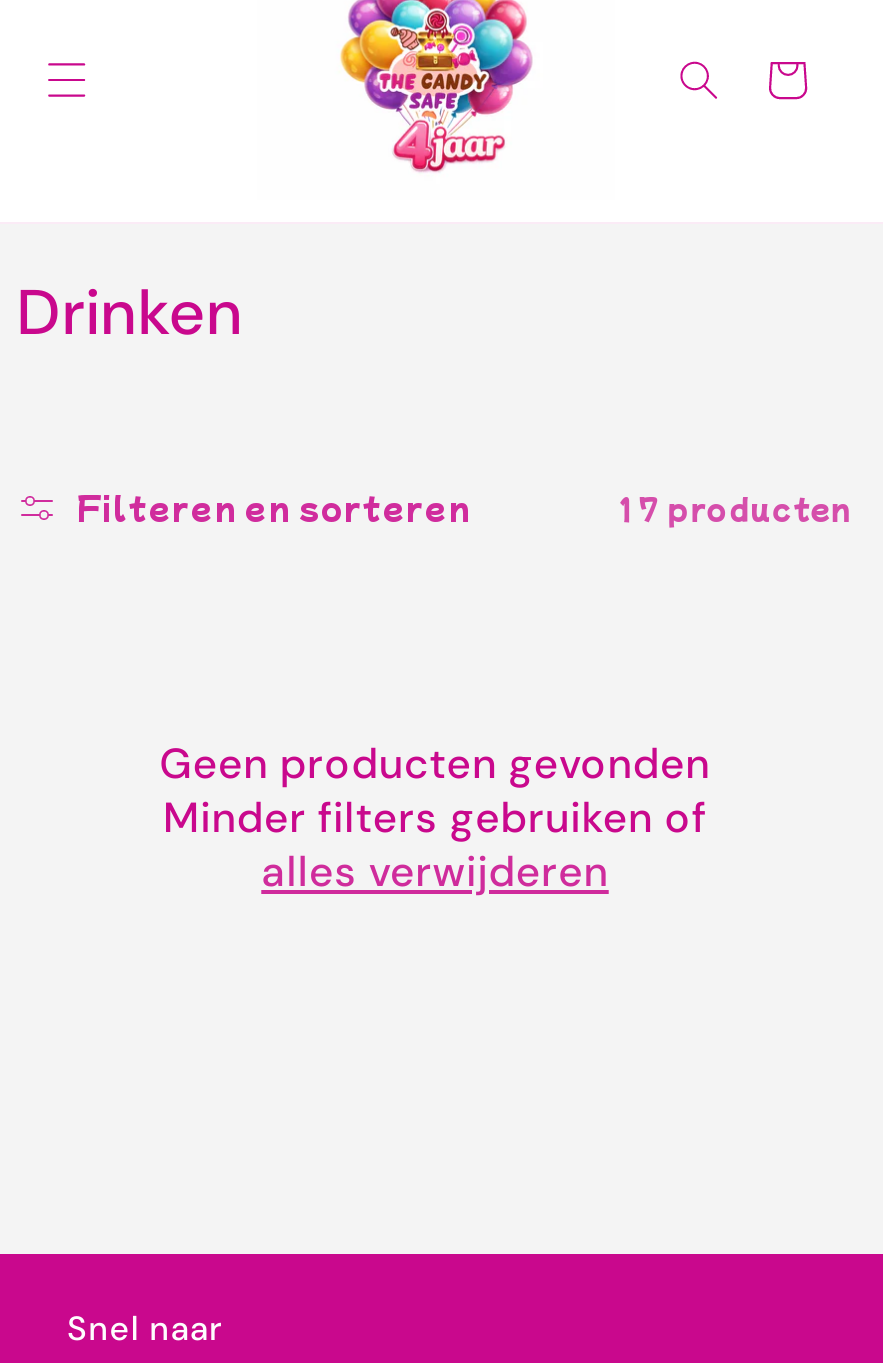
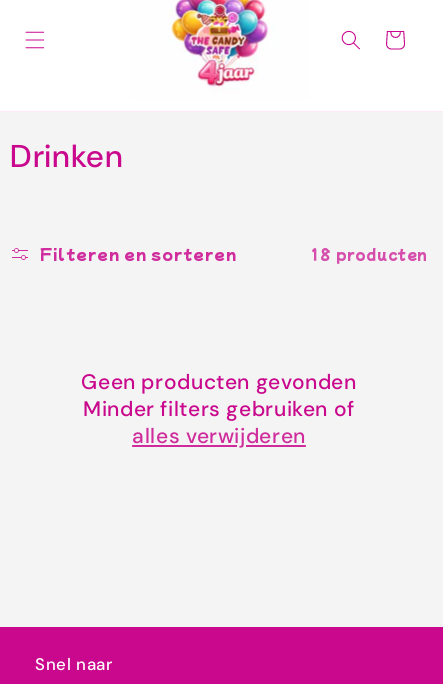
[617,488,853,528] 17 producten -> [310,244,428,264] 18 producten

